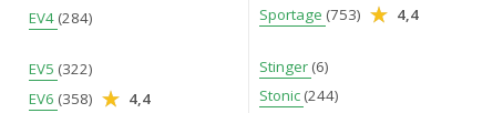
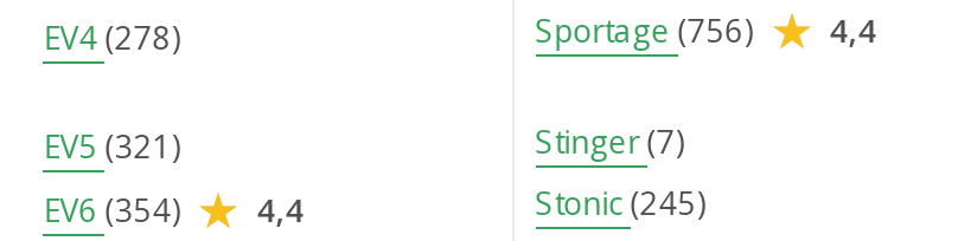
[29,8,93,28] EV4 (284) -> [43,17,181,60] EV4 (278)
[259,5,419,25] Sportage (753) 4,4 -> [535,10,877,53] Sportage (756) 4,4
[29,58,93,78] EV5 (322) -> [43,125,181,167] EV5 (321)
[259,56,329,76] Stinger(6) -> [535,120,685,163] Stinger(7)
[29,88,151,108] EV6 (358) 4,4 -> [43,189,304,231] EV6 (354) 4,4
[259,85,339,105] Stonic (244) -> [535,181,706,224] Stonic (245)

